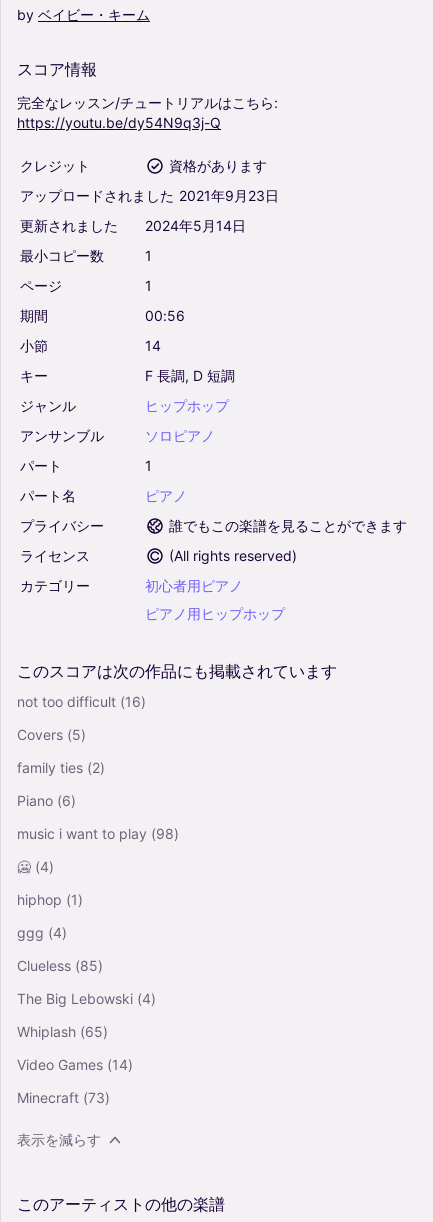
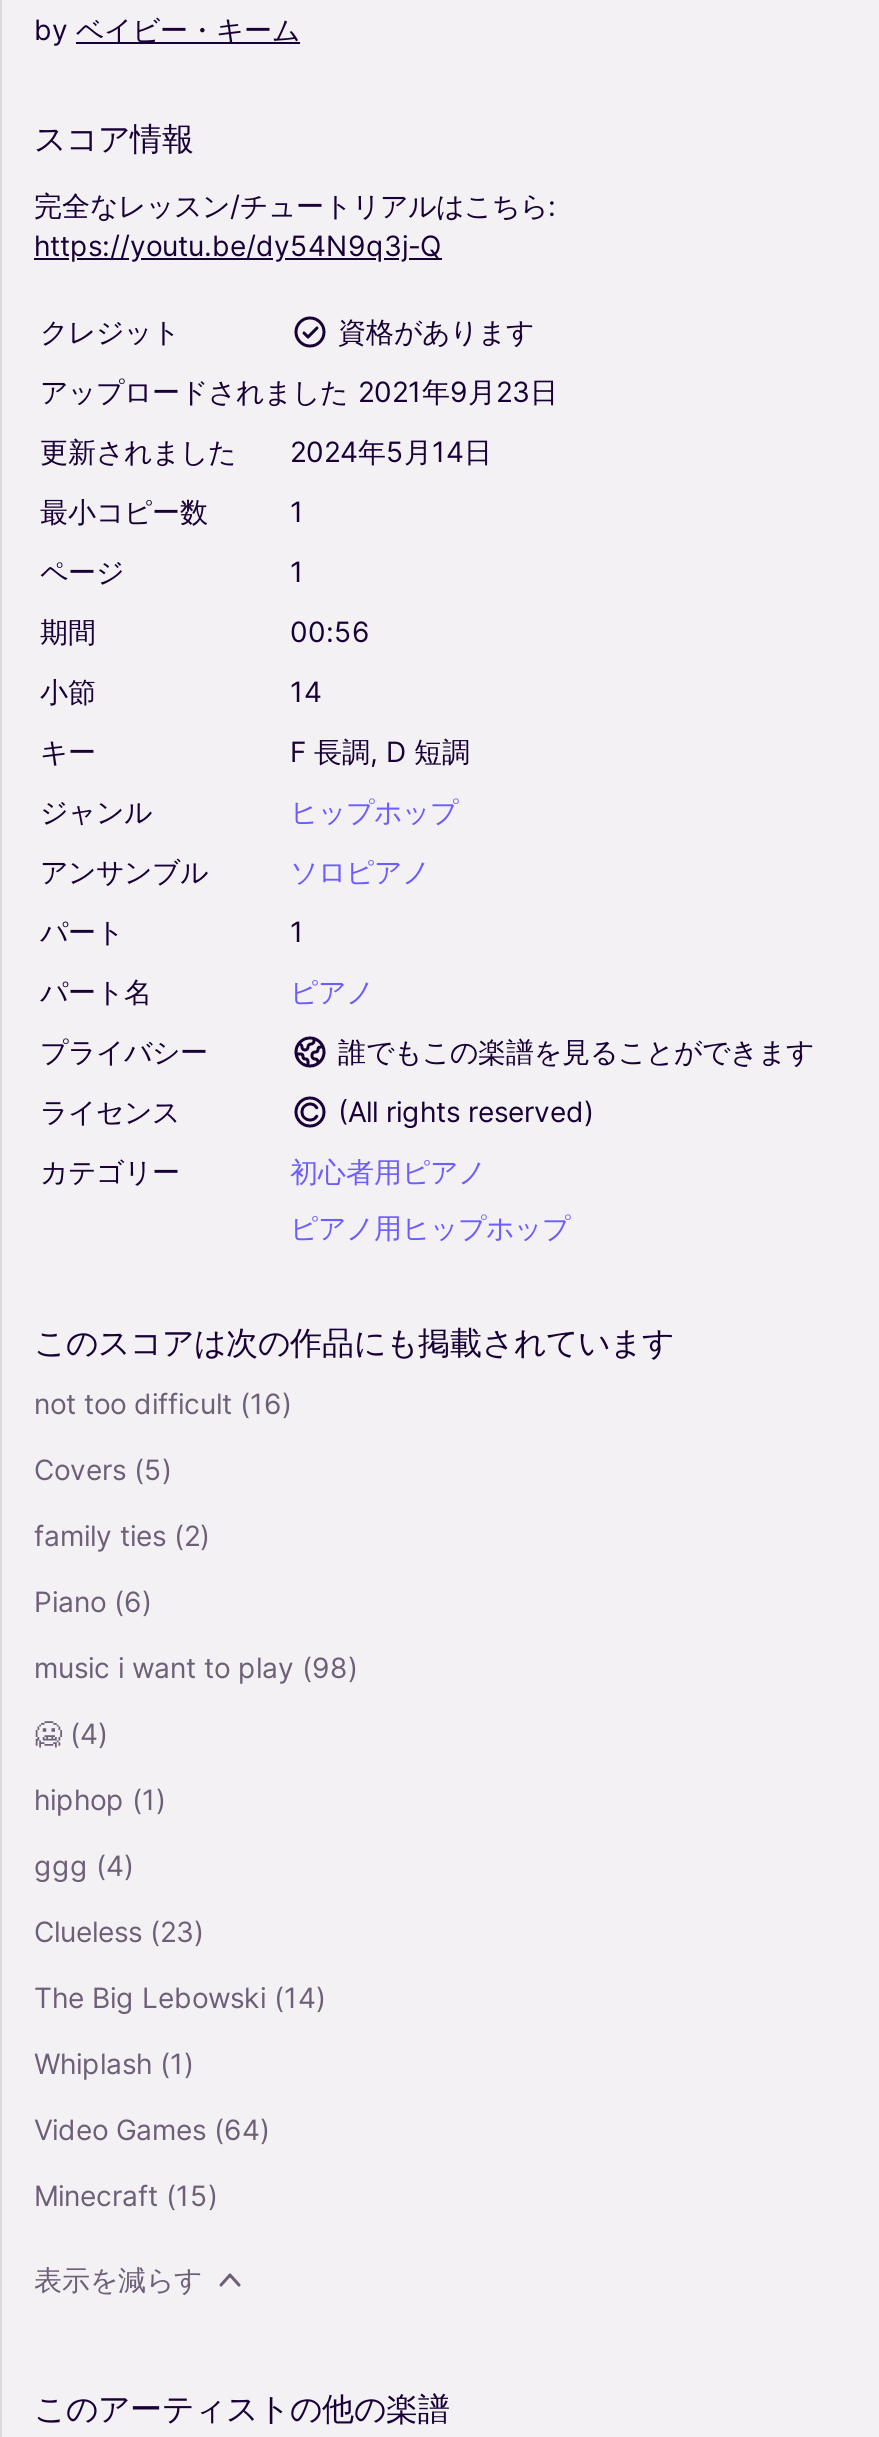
[17,957,103,974] Clueless (85) -> [34,1914,204,1948] Clueless (23)
[17,990,156,1007] The Big Lebowski (4) -> [34,1980,326,2014] The Big Lebowski (14)
[17,1023,108,1040] Whiplash (65) -> [34,2046,194,2080] Whiplash (1)
[17,1056,133,1073] Video Games (14) -> [34,2112,270,2146] Video Games (64)
[17,1089,110,1106] Minecraft (73) -> [34,2178,218,2212] Minecraft (15)

